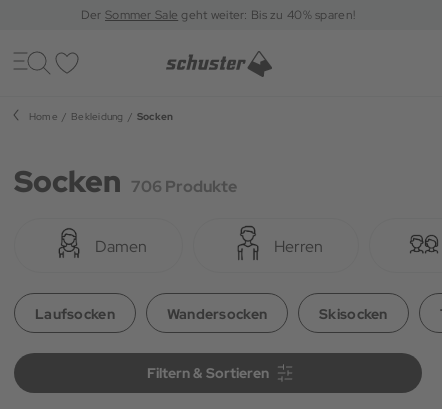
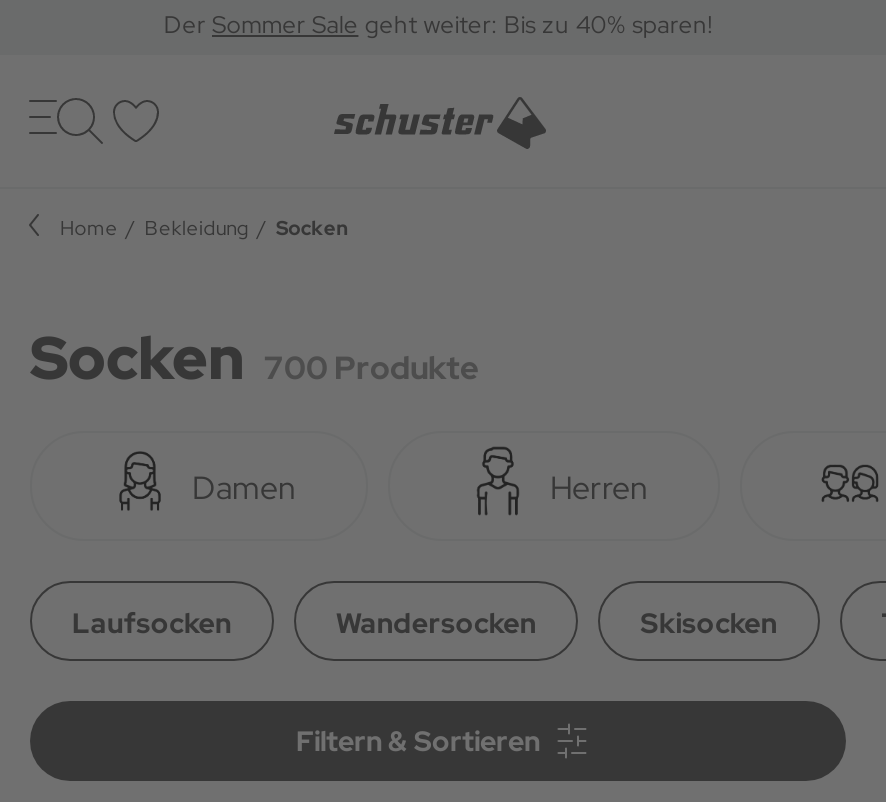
[14,161,237,201] Socken 706 Produkte -> [30,317,478,397] Socken 700 Produkte

